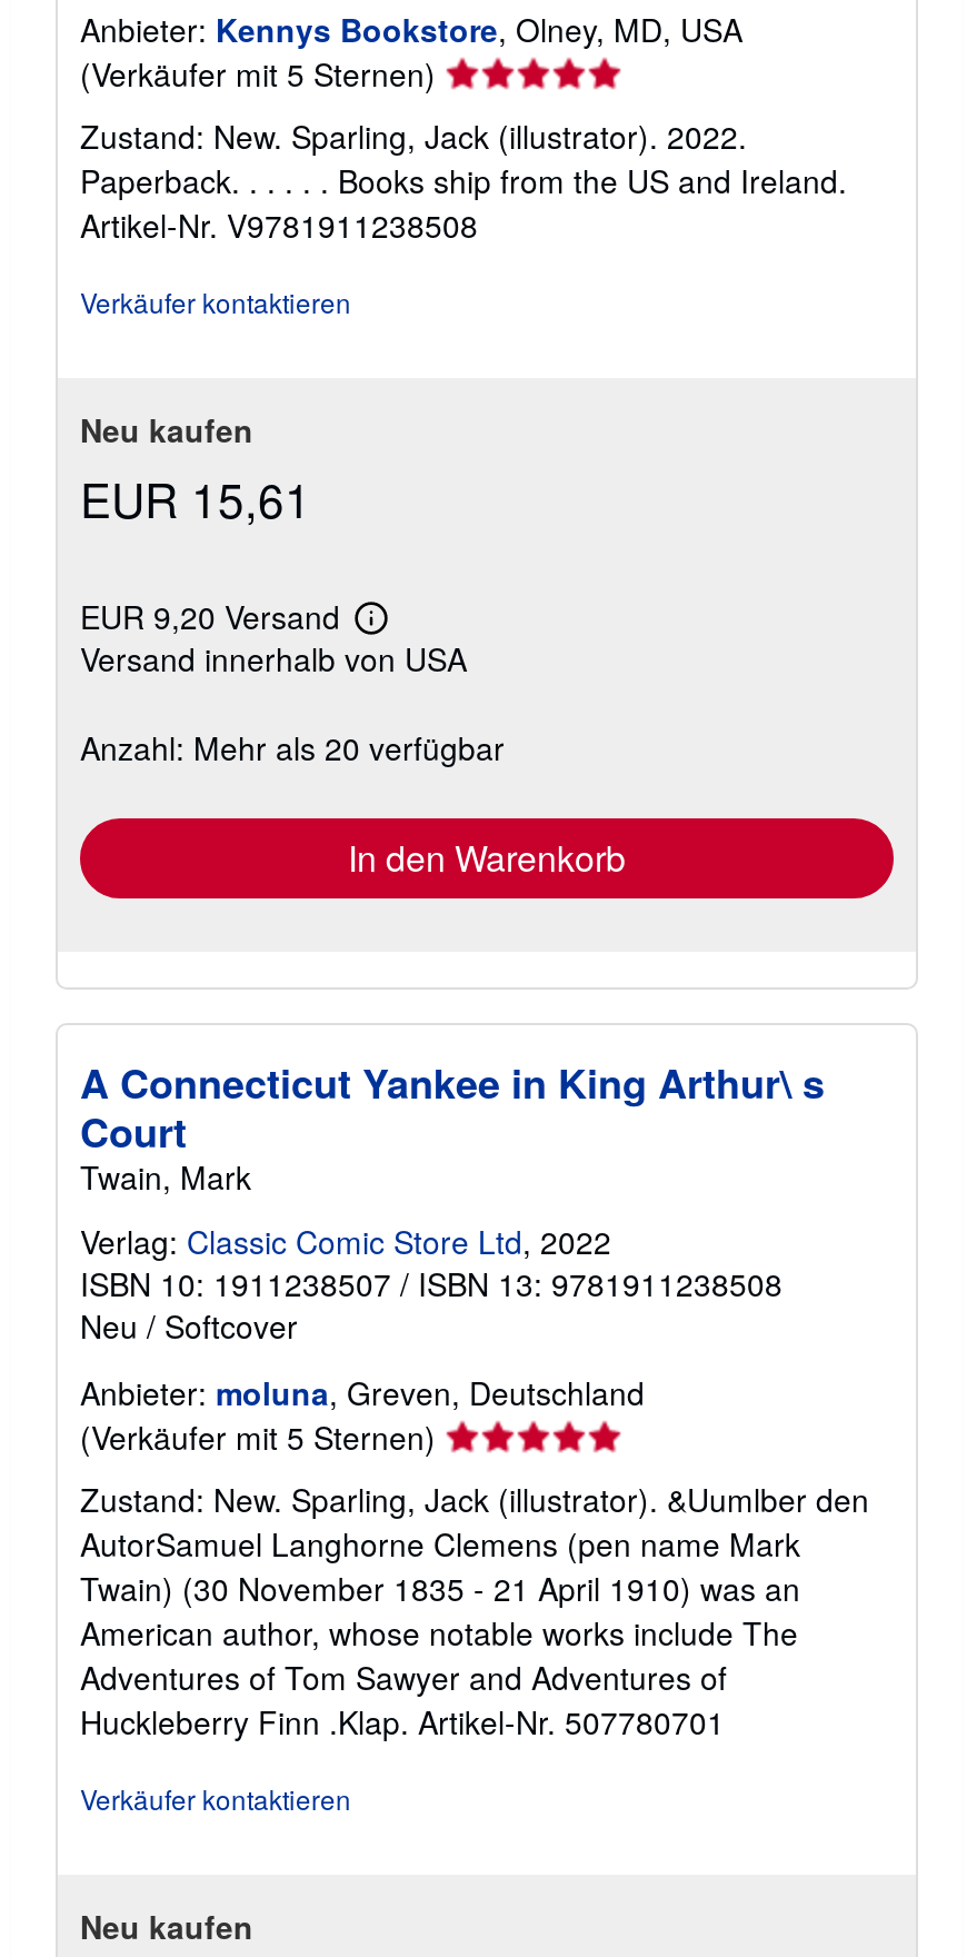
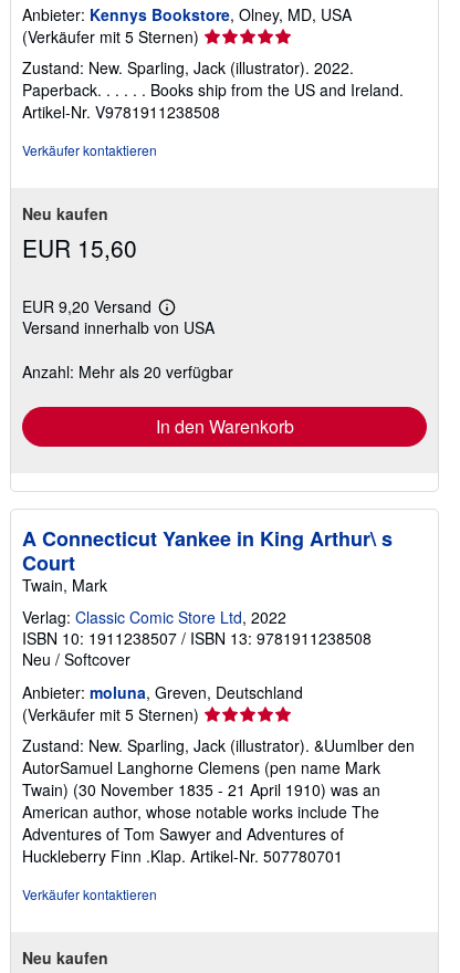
[80,466,311,533] EUR 15,61 -> [22,232,137,265] EUR 15,60

